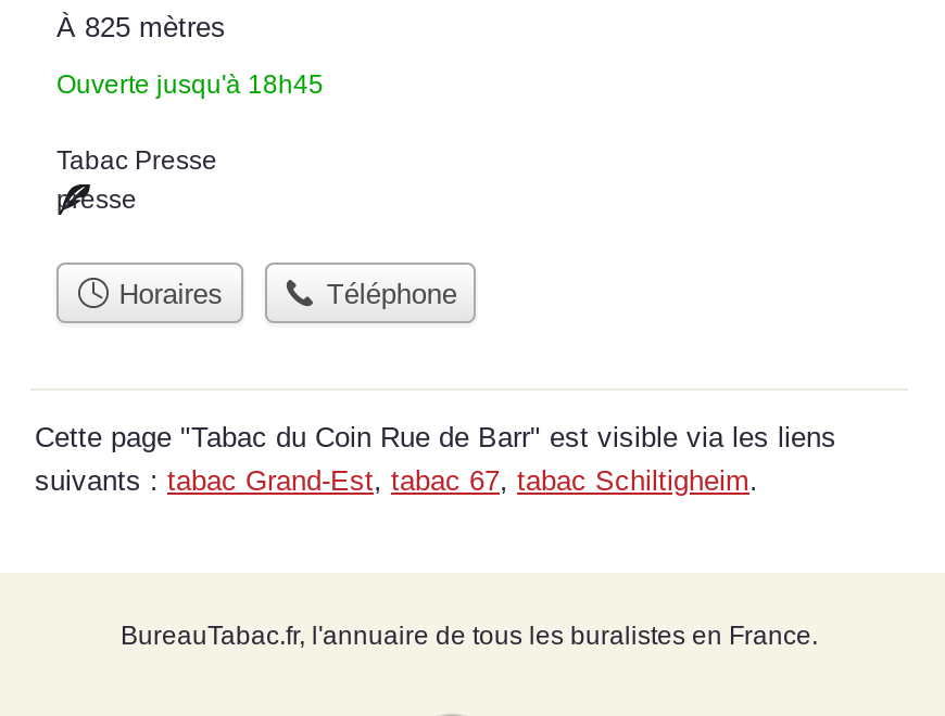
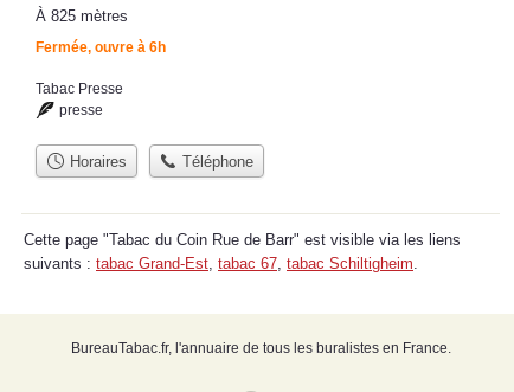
[56,69,324,99] Ouverte jusqu'à 18h45 -> [36,39,166,55] Fermée, ouvre à 6h

